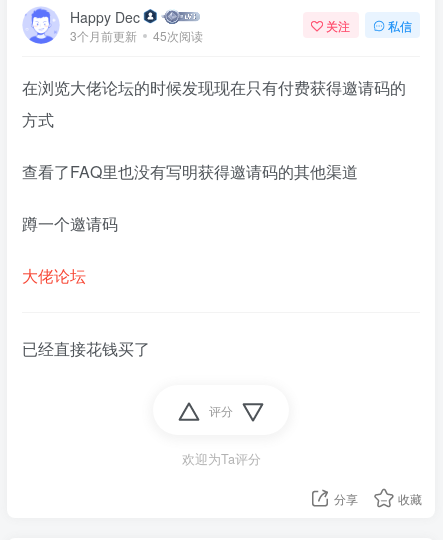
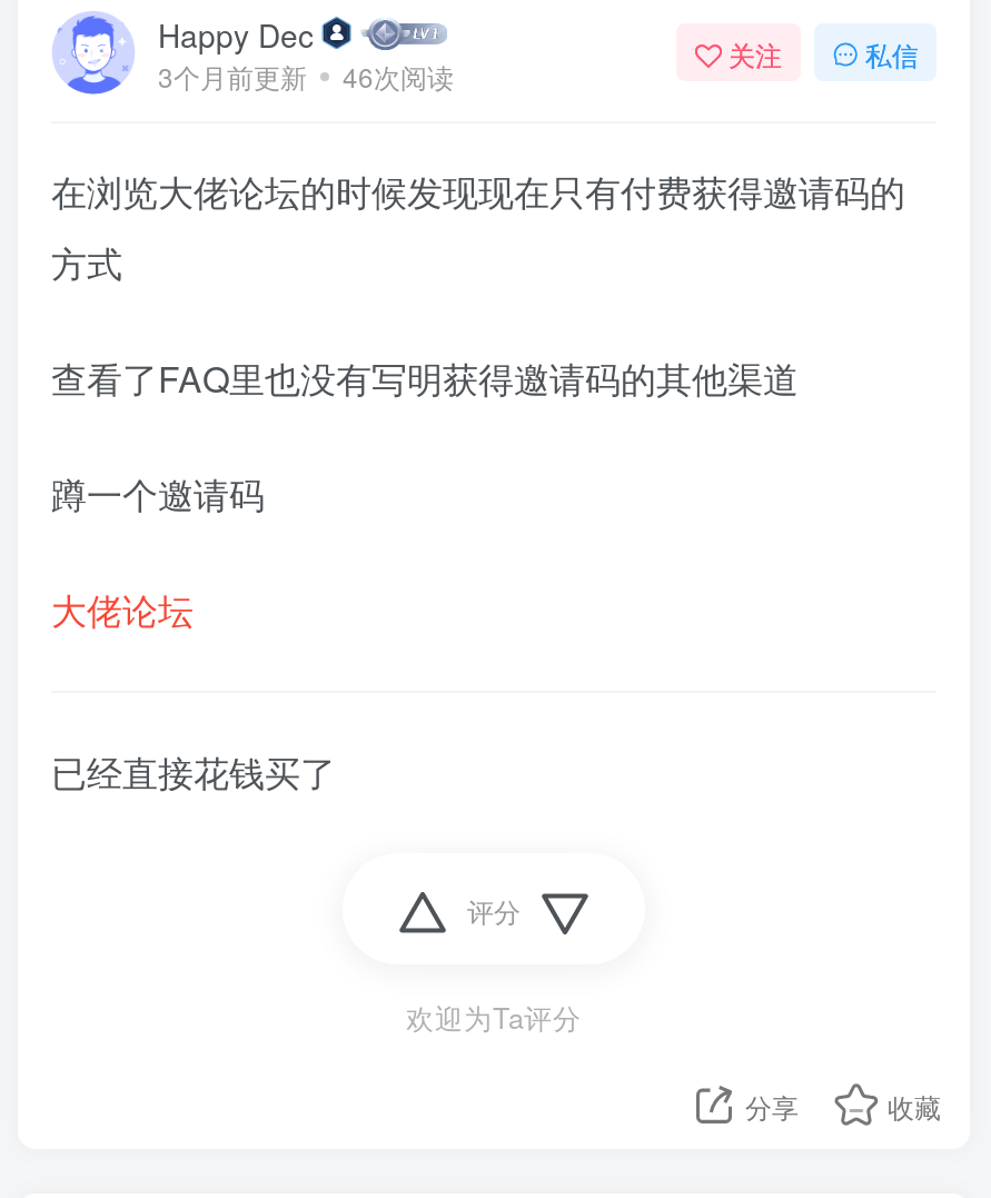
[70,26,203,43] 3个月前更新 45次阅读 -> [158,56,454,93] 3个月前更新 46次阅读

